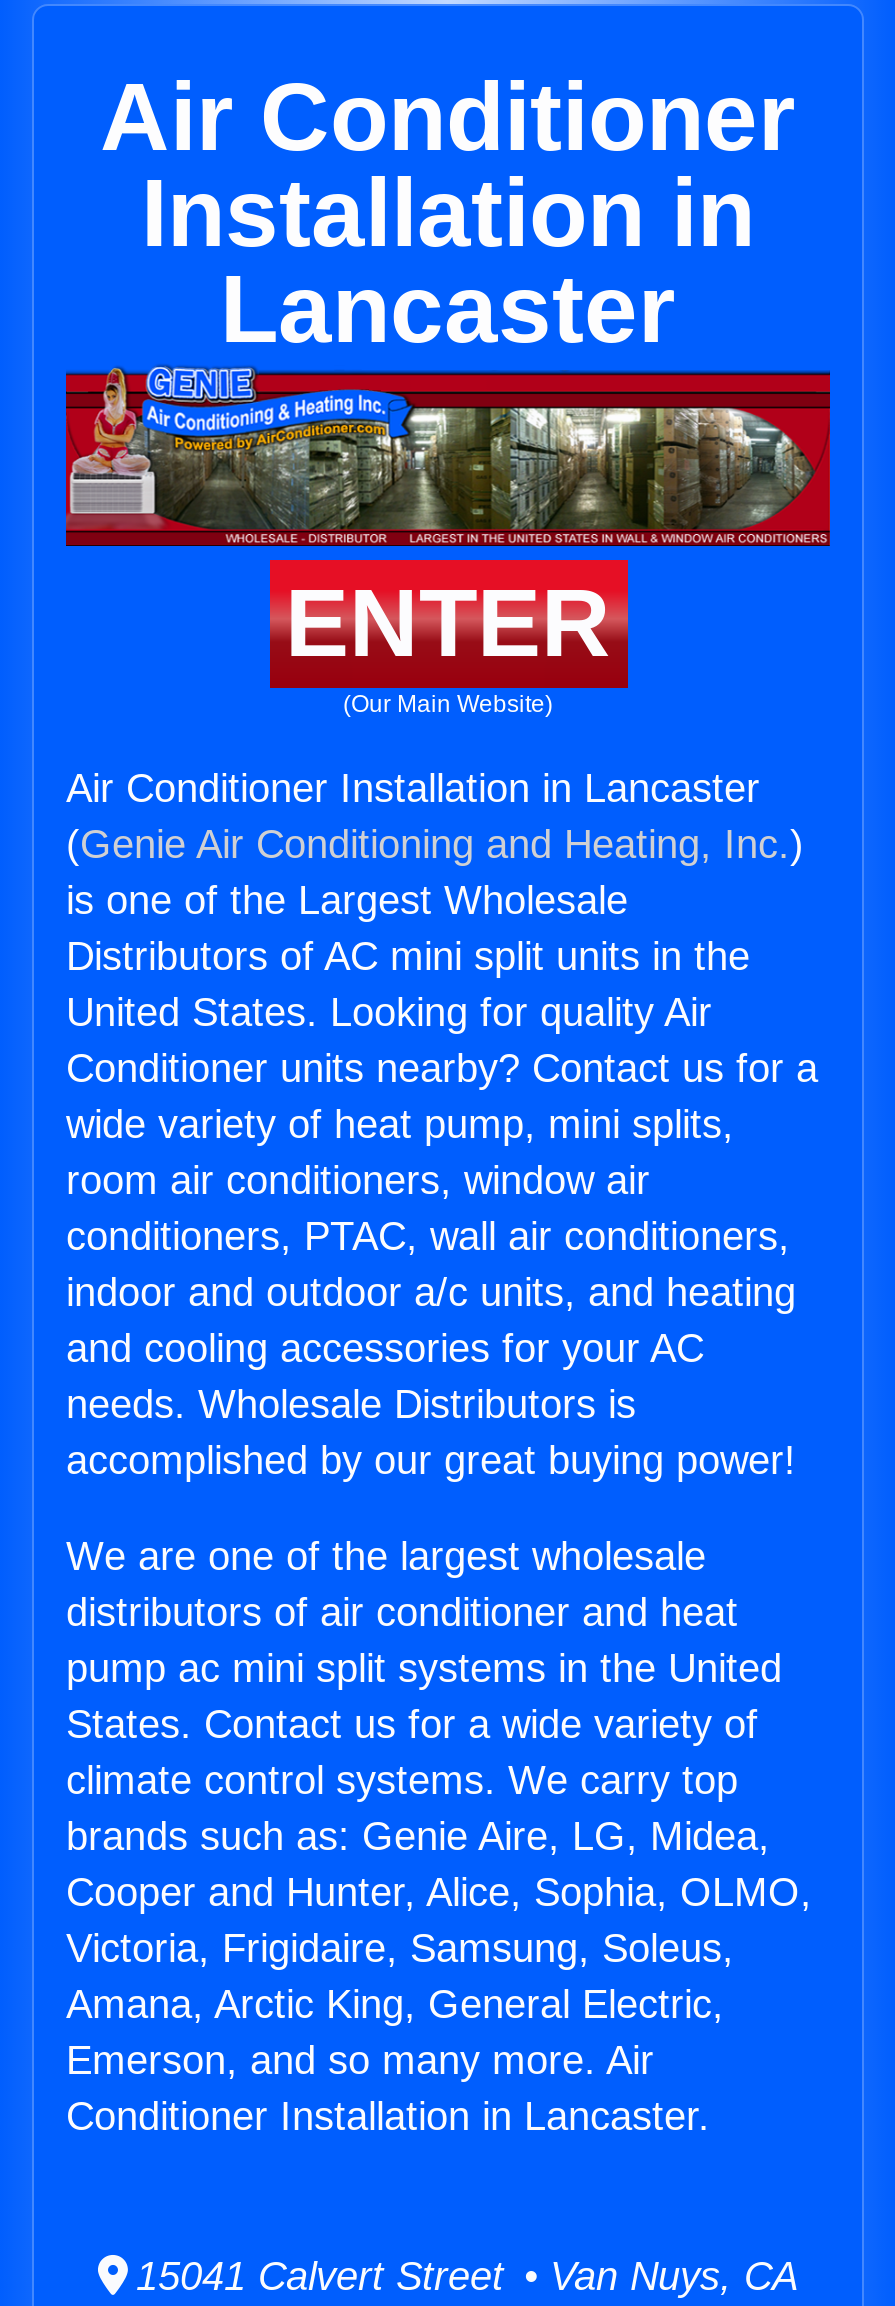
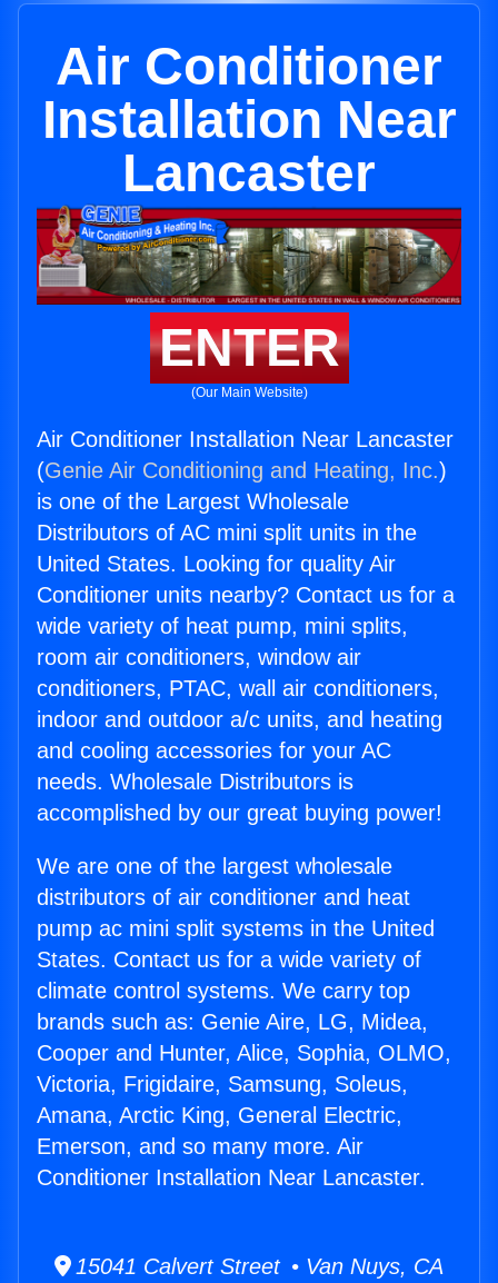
[141,160,755,266] Installation in -> [42,90,456,149] Installation Near
[66,766,760,810] Air Conditioner Installation in Lancaster -> [37,427,454,451] Air Conditioner Installation Near Lancaster
[66,2094,710,2138] Conditioner Installation in Lancaster. -> [37,1165,426,1190] Conditioner Installation Near Lancaster.

